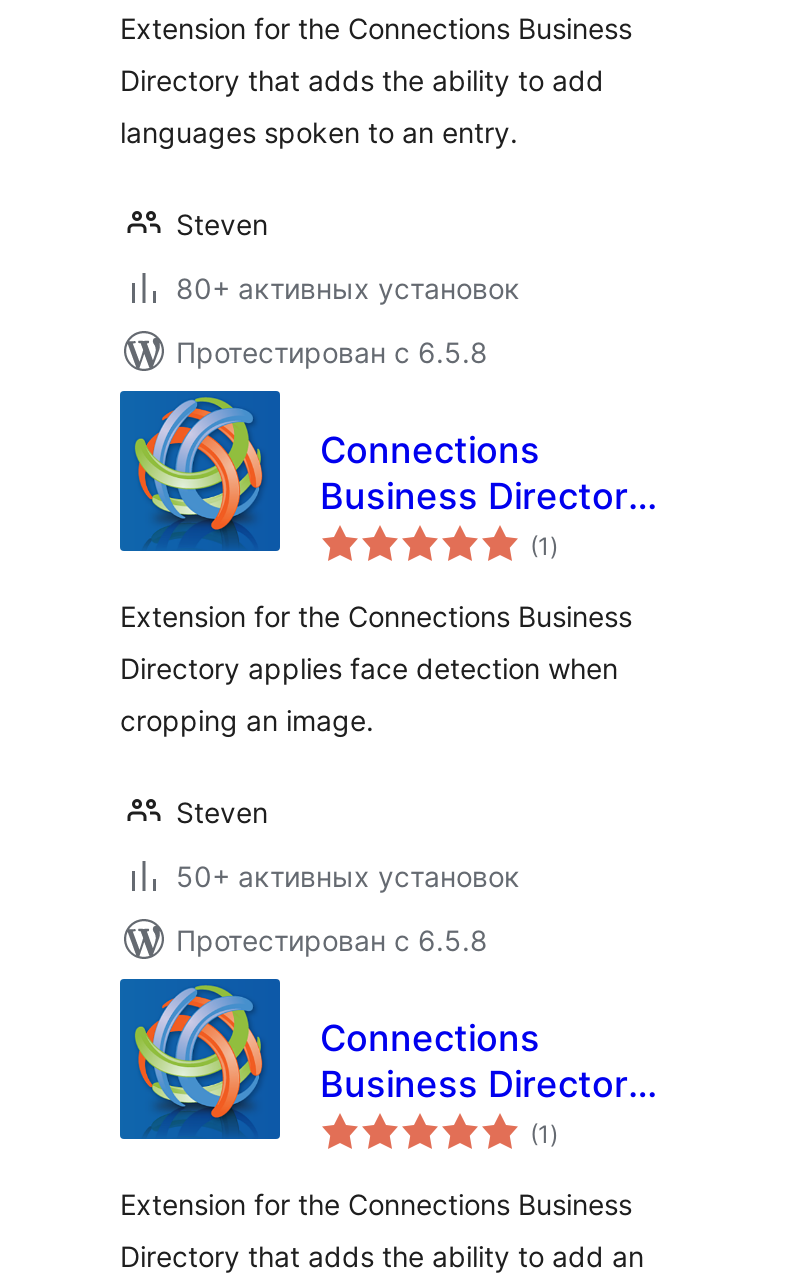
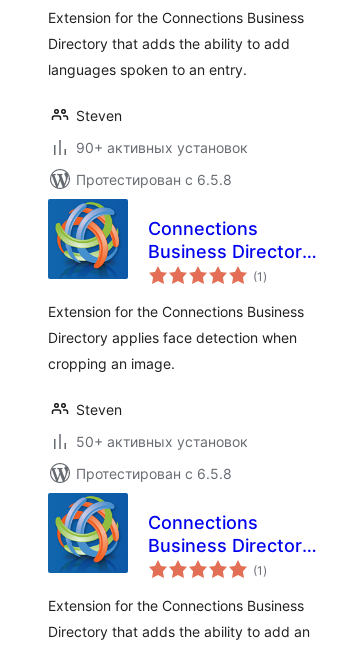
[176,271,520,305] 80+ активных установок -> [76,139,248,156] 90+ активных установок

